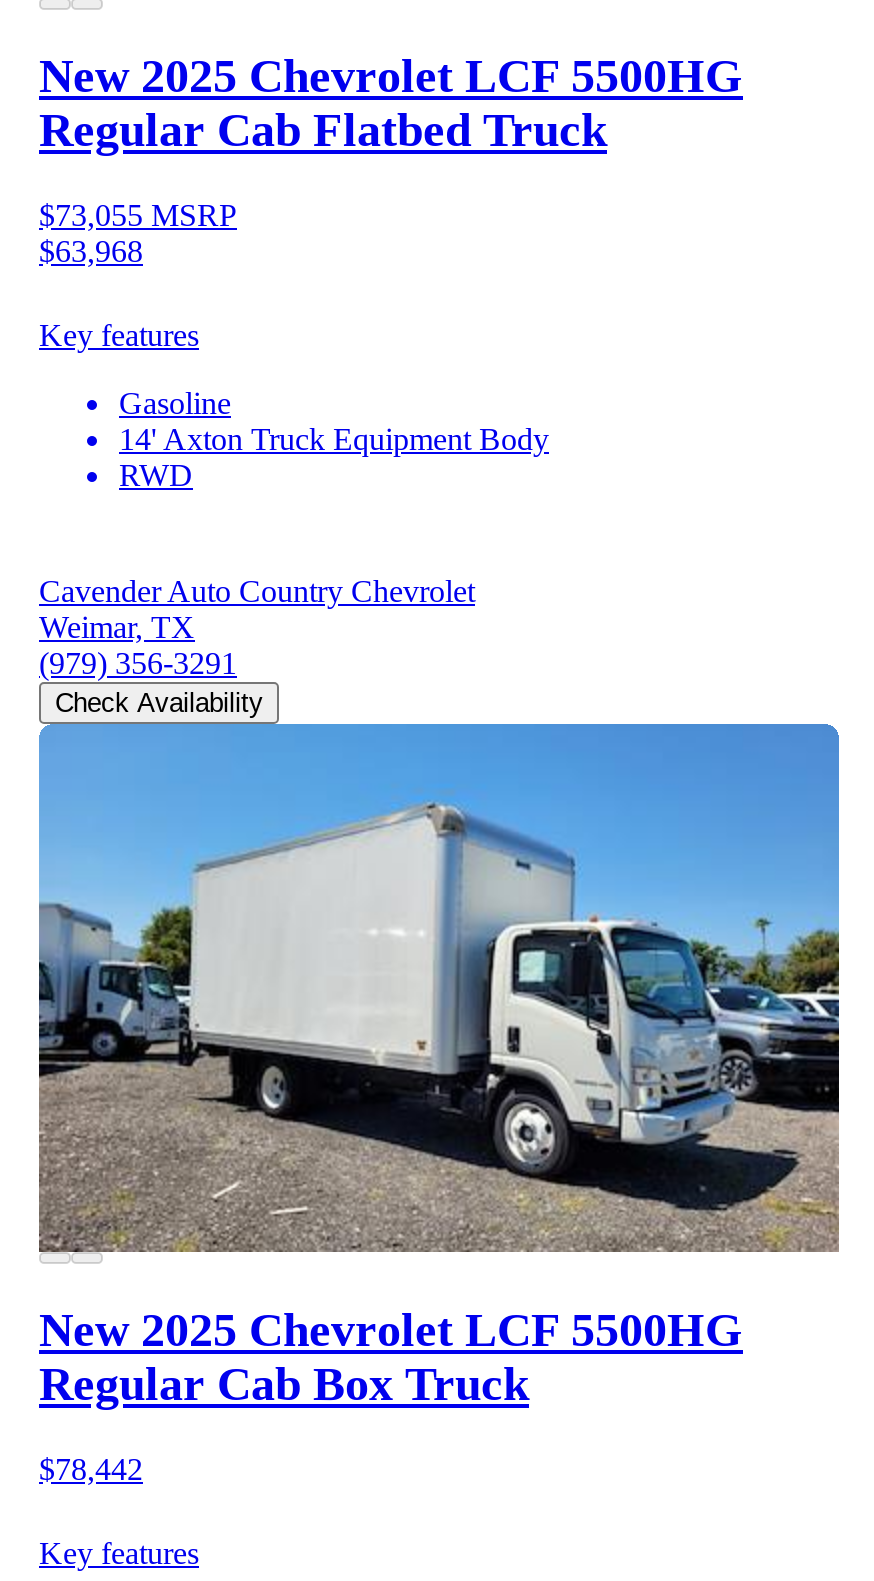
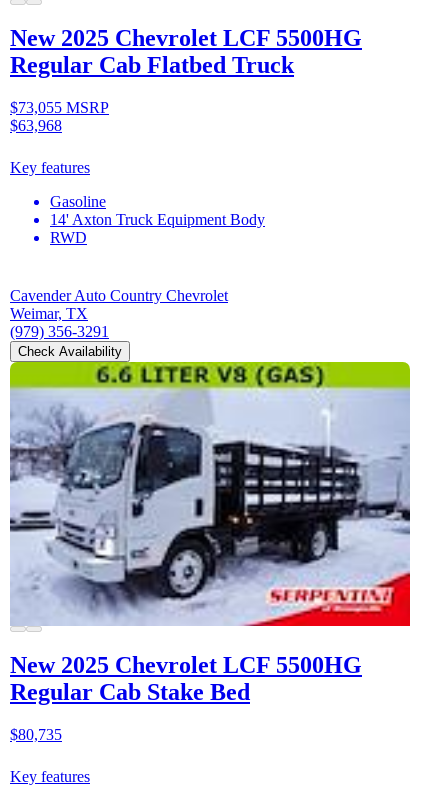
[37,722,841,1254] [image] -> [9,361,411,627] [image]
[39,1358,529,1410] Regular Cab Box Truck -> [10,679,250,705] Regular Cab Stake Bed
[39,1452,143,1486] $78,442 -> [10,726,62,743] $80,735

